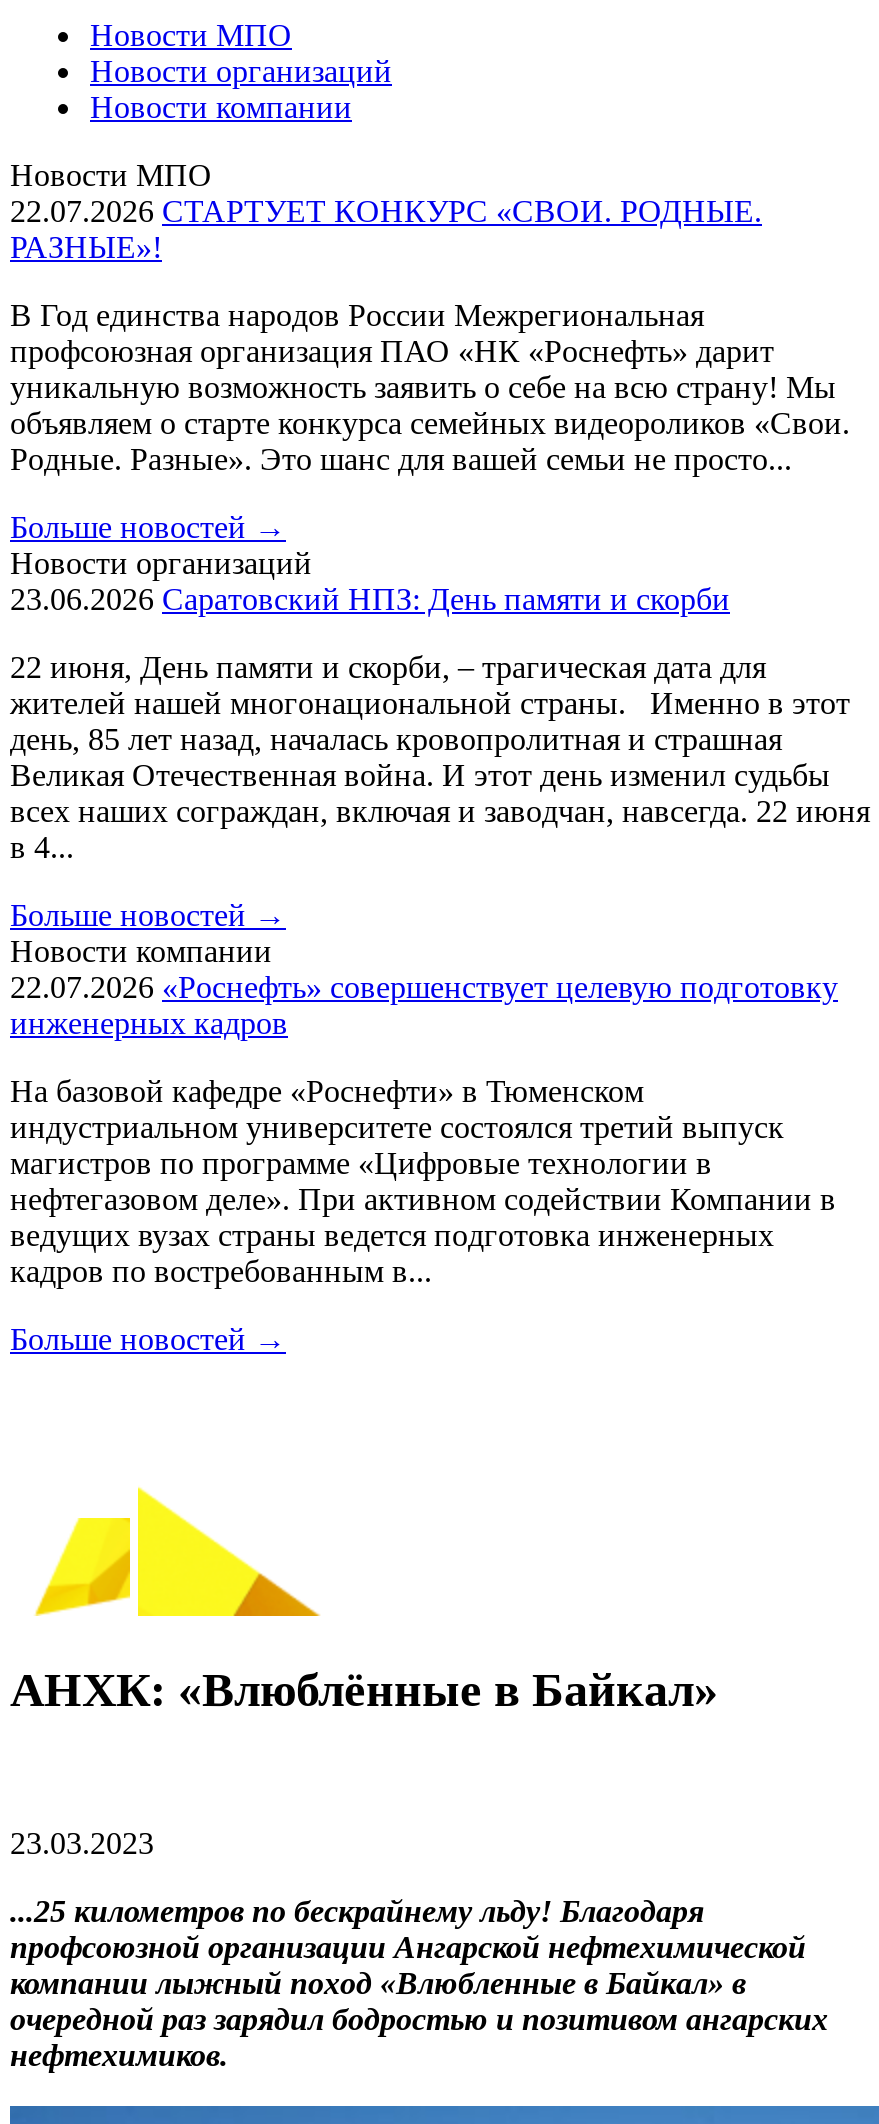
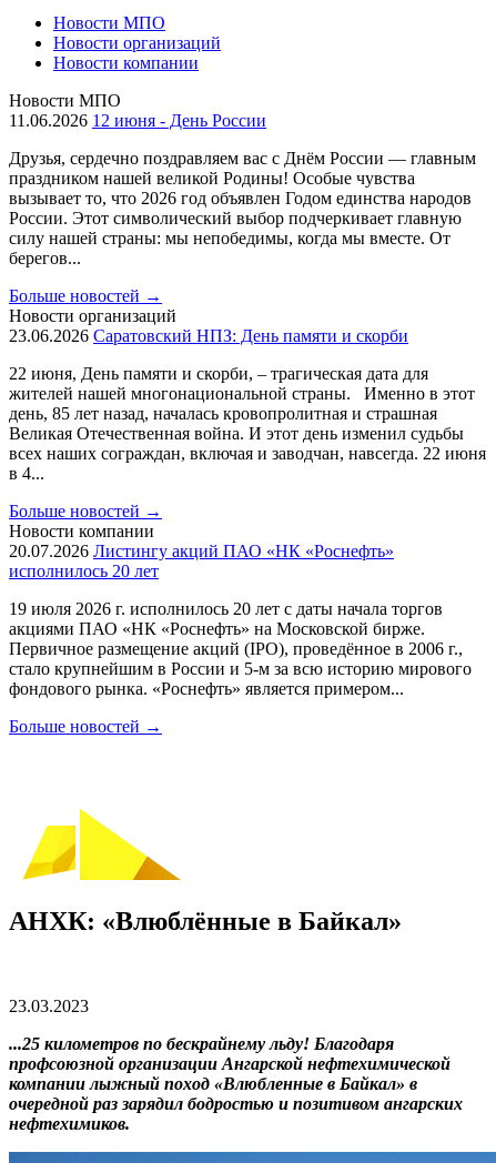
[10,194,762,264] 22.07.2026 СТАРТУЕТ КОНКУРС «СВОИ. РОДНЫЕ. | РАЗНЫЕ»! -> [9,111,266,130] 11.06.2026 12 июня - День России
[10,298,850,476] В Год единства народов России Межрегиональная | профсоюзная организация ПАО «НК «Роснефть» дарит | уникальную возможность заявить о себе на всю страну! Мы | объявляем о старте конкурса семейных видеороликов «Свои. | Родные. Разные». Это шанс для вашей семьи не просто... -> [9,149,476,267] Друзья, сердечно поздравляем вас с Днём России — главным | праздником нашей великой Родины! Особые чувства | вызывает то, что 2026 год объявлен Годом единства народов | России. Этот символический выбор подчеркивает главную | силу нашей страны: мы непобедимы, когда мы вместе. От | берегов...
[10,970,838,1040] 22.07.2026 «Роснефть» совершенствует целевую подготовку | инженерных кадров -> [9,542,394,580] 20.07.2026 Листингу акций ПАО «НК «Роснефть» | исполнилось 20 лет
[10,1074,836,1288] На базовой кафедре «Роснефти» в Тюменском | индустриальном университете состоялся третий выпуск | магистров по программе «Цифровые технологии в | нефтегазовом деле». При активном содействии Компании в | ведущих вузах страны ведется подготовка инженерных | кадров по востребованным в... -> [9,599,472,698] 19 июля 2026 г. исполнилось 20 лет с даты начала торгов | акциями ПАО «НК «Роснефть» на Московской бирже. | Первичное размещение акций (IPO), проведённое в 2006 г., | стало крупнейшим в России и 5-м за всю историю мирового | фондового рынка. «Роснефть» является примером...

